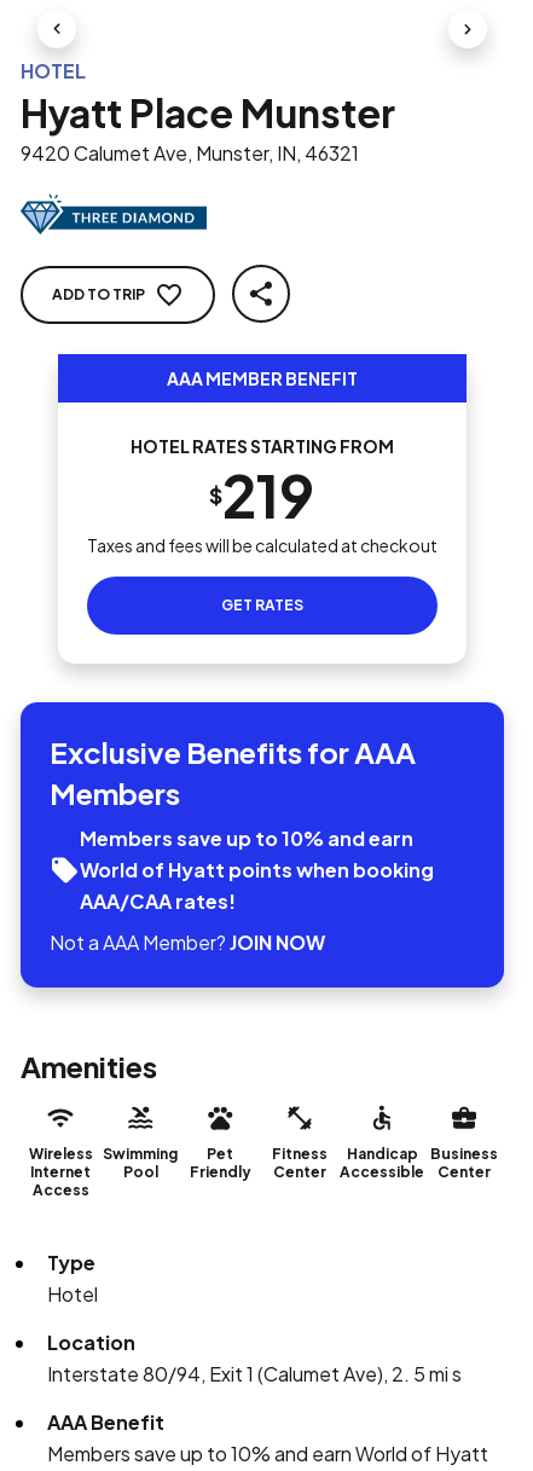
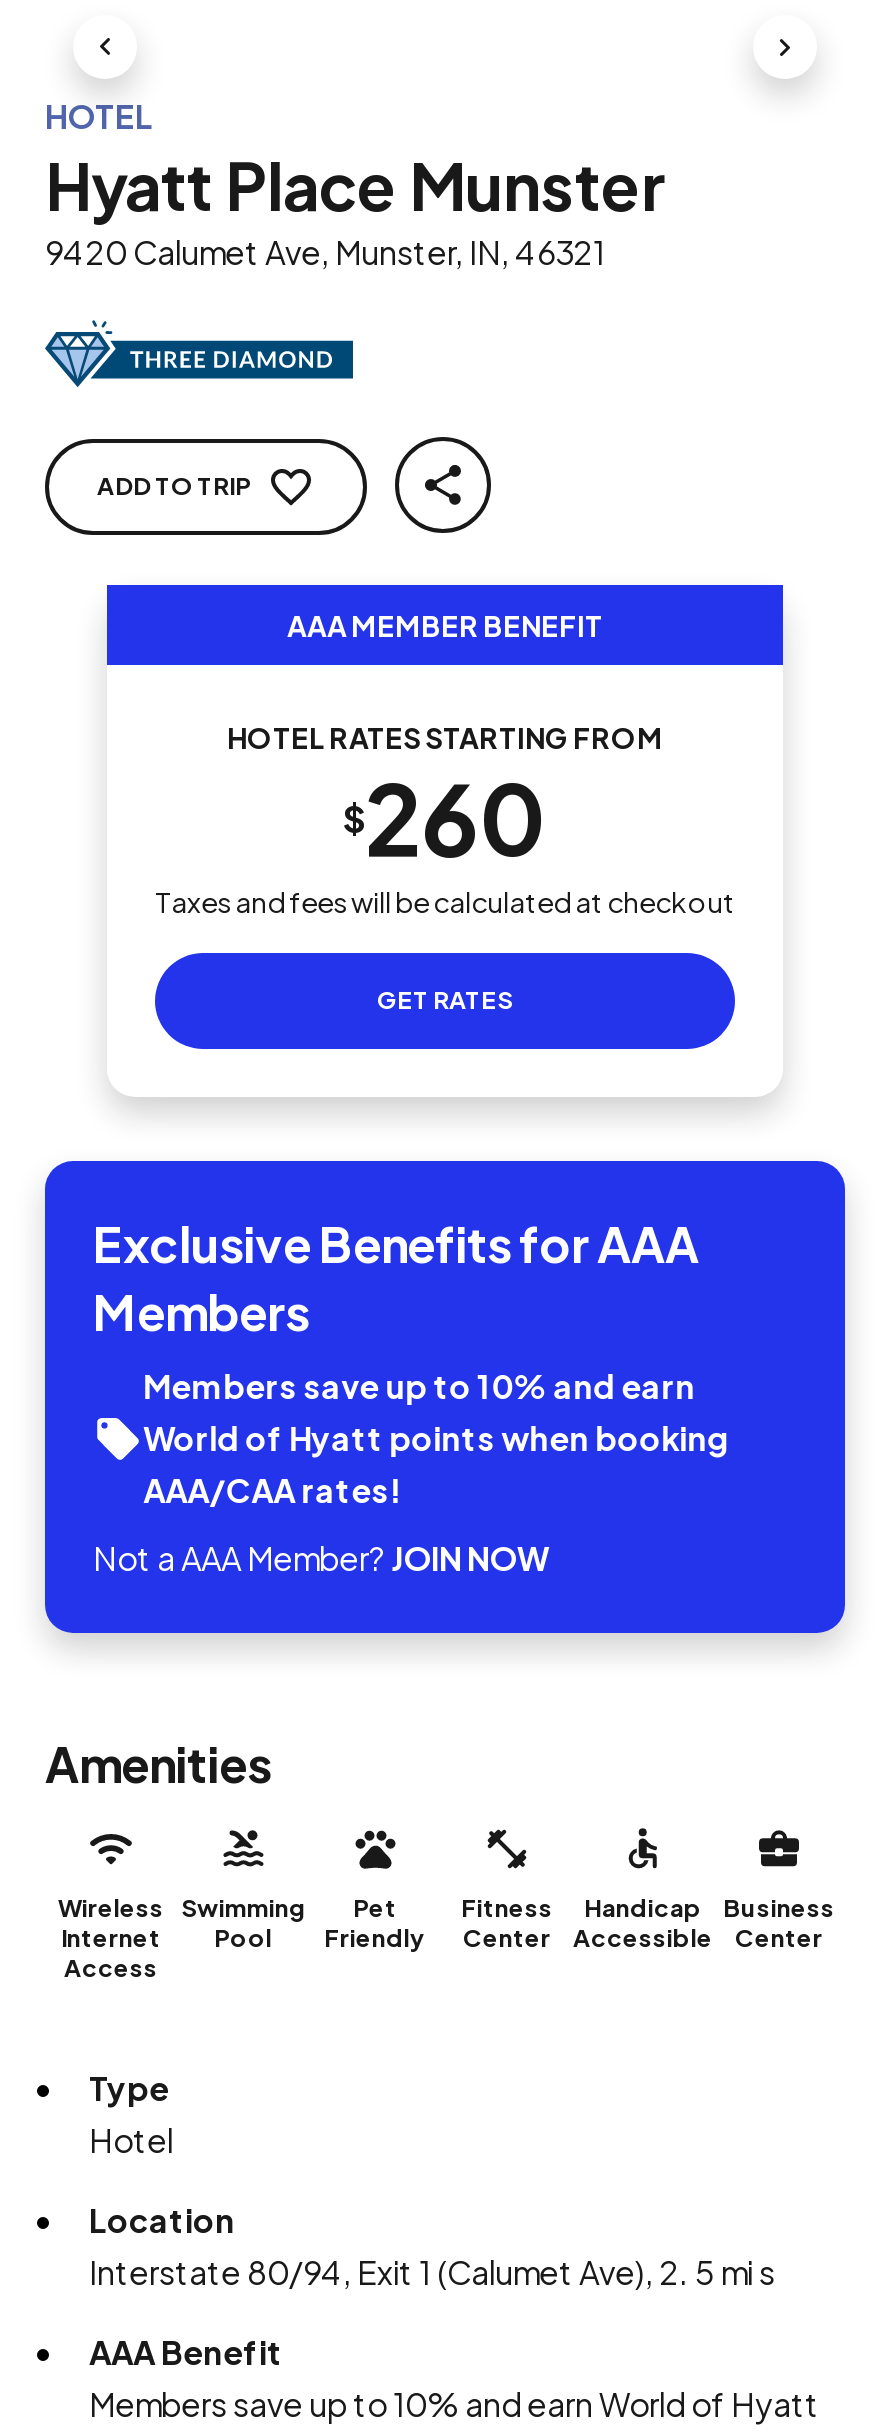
[210,458,315,532] $219 -> [343,757,547,879] $260

